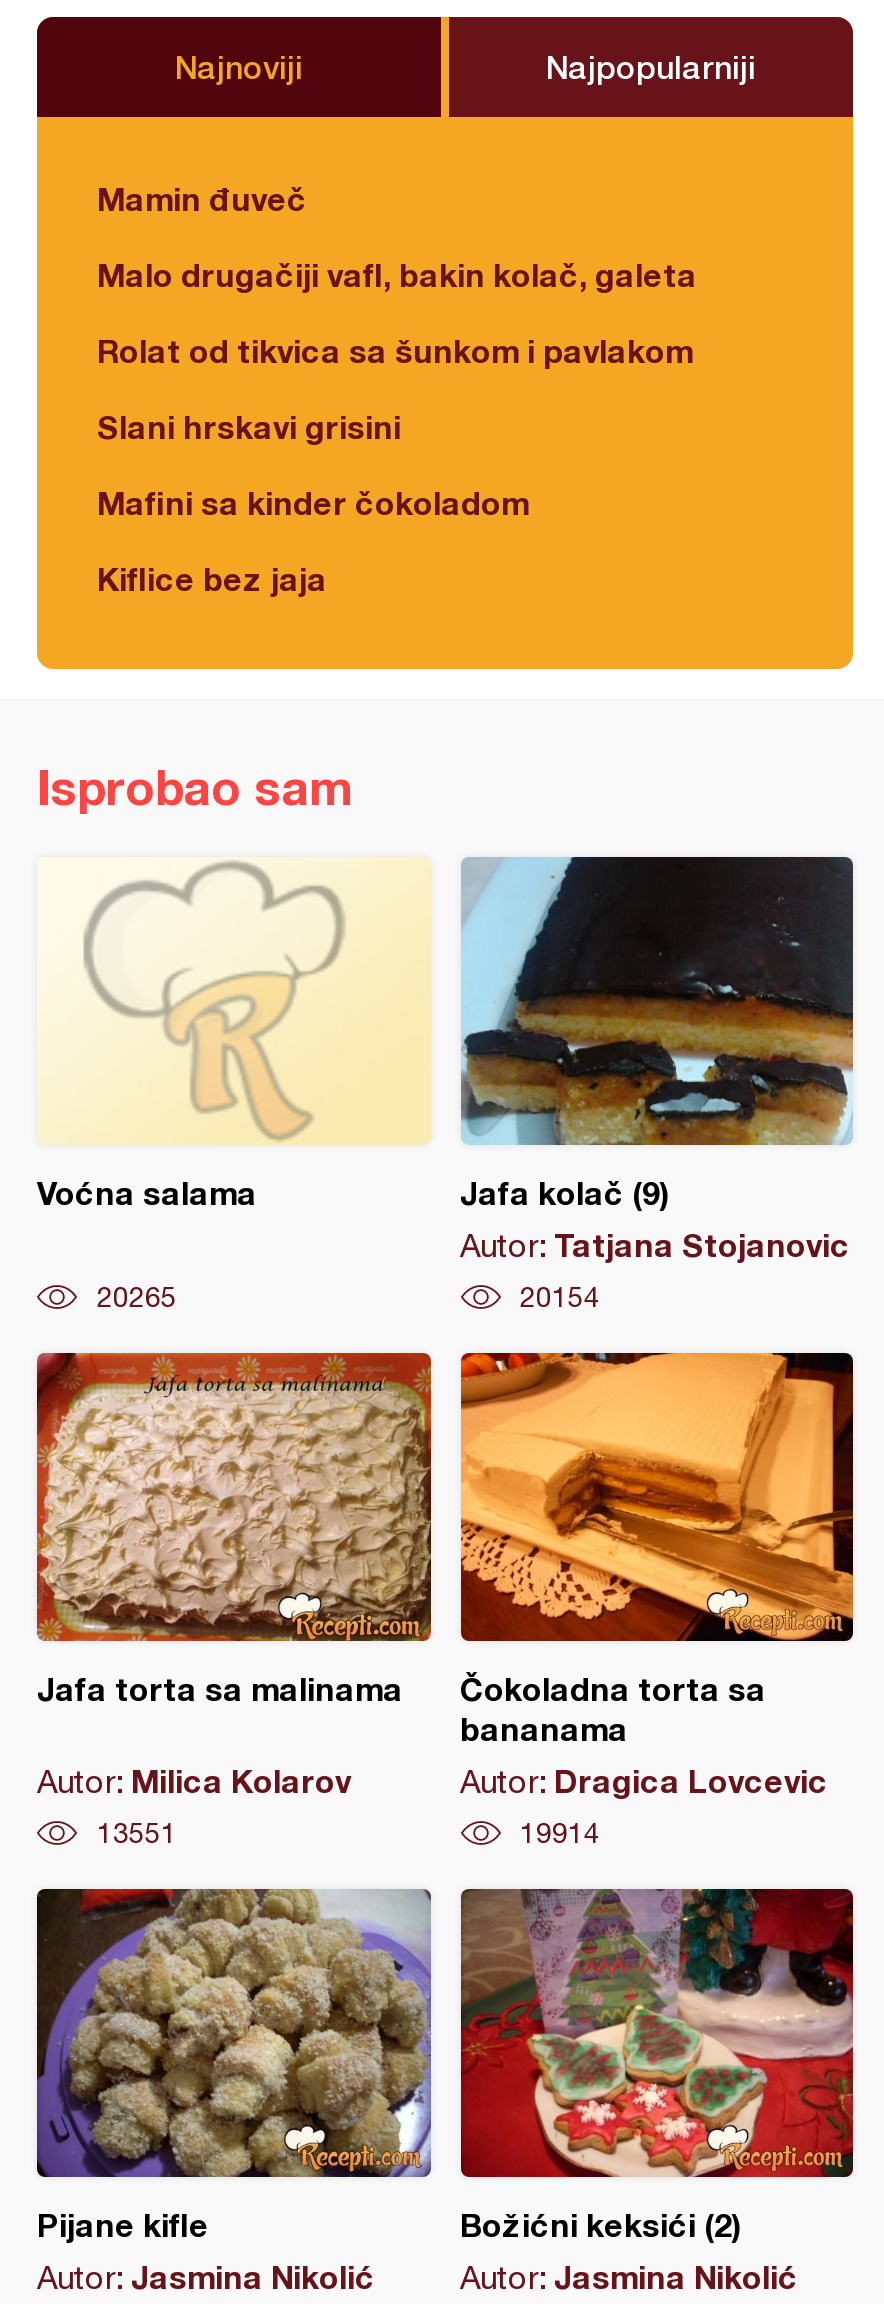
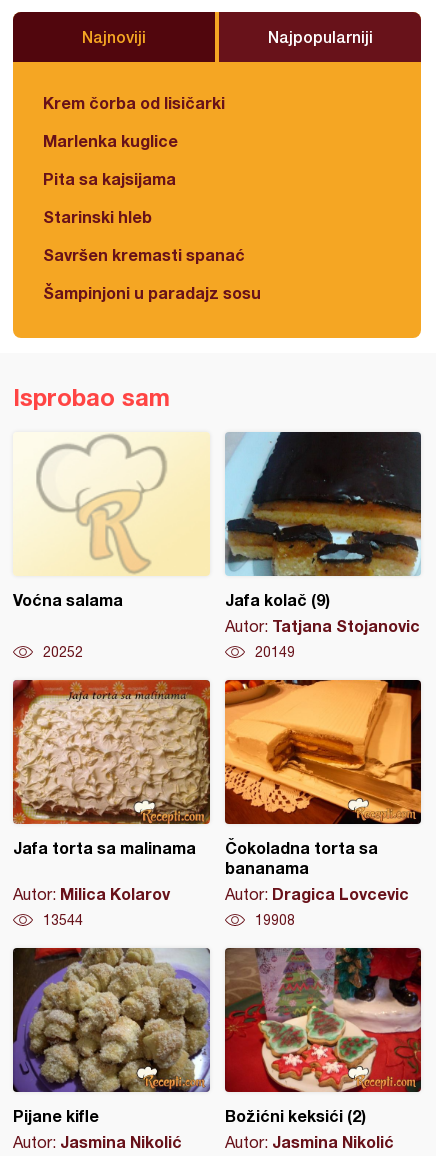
[97,179,307,217] Mamin đuveč -> [43,93,225,112] Krem čorba od lisičarki
[97,255,697,293] Malo drugačiji vafl, bakin kolač, galeta -> [43,131,178,150] Marlenka kuglice
[97,331,693,369] Rolat od tikvica sa šunkom i pavlakom -> [43,169,176,188] Pita sa kajsijama
[97,407,401,445] Slani hrskavi grisini -> [43,207,152,226] Starinski hleb
[97,483,529,521] Mafini sa kinder čokoladom -> [43,245,245,264] Savršen kremasti spanać
[97,559,327,597] Kiflice bez jaja -> [43,283,261,302] Šampinjoni u paradajz sosu
[97,1281,177,1313] 20265 -> [43,644,83,660] 20252
[520,1281,600,1313] 20154 -> [254,644,294,660] 20149
[97,1817,177,1849] 13551 -> [43,912,83,928] 13544
[520,1817,600,1849] 19914 -> [254,912,294,928] 19908

